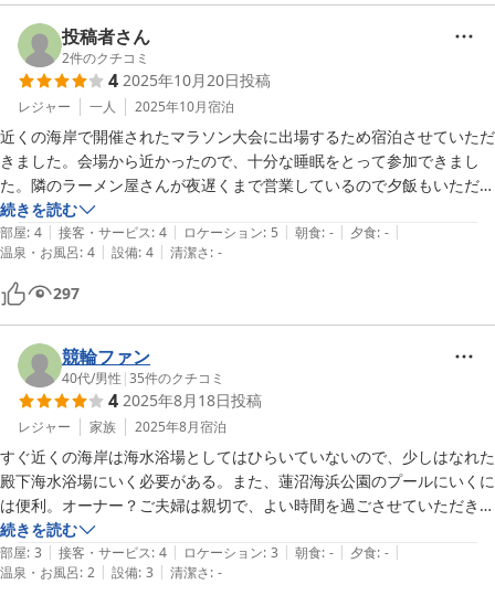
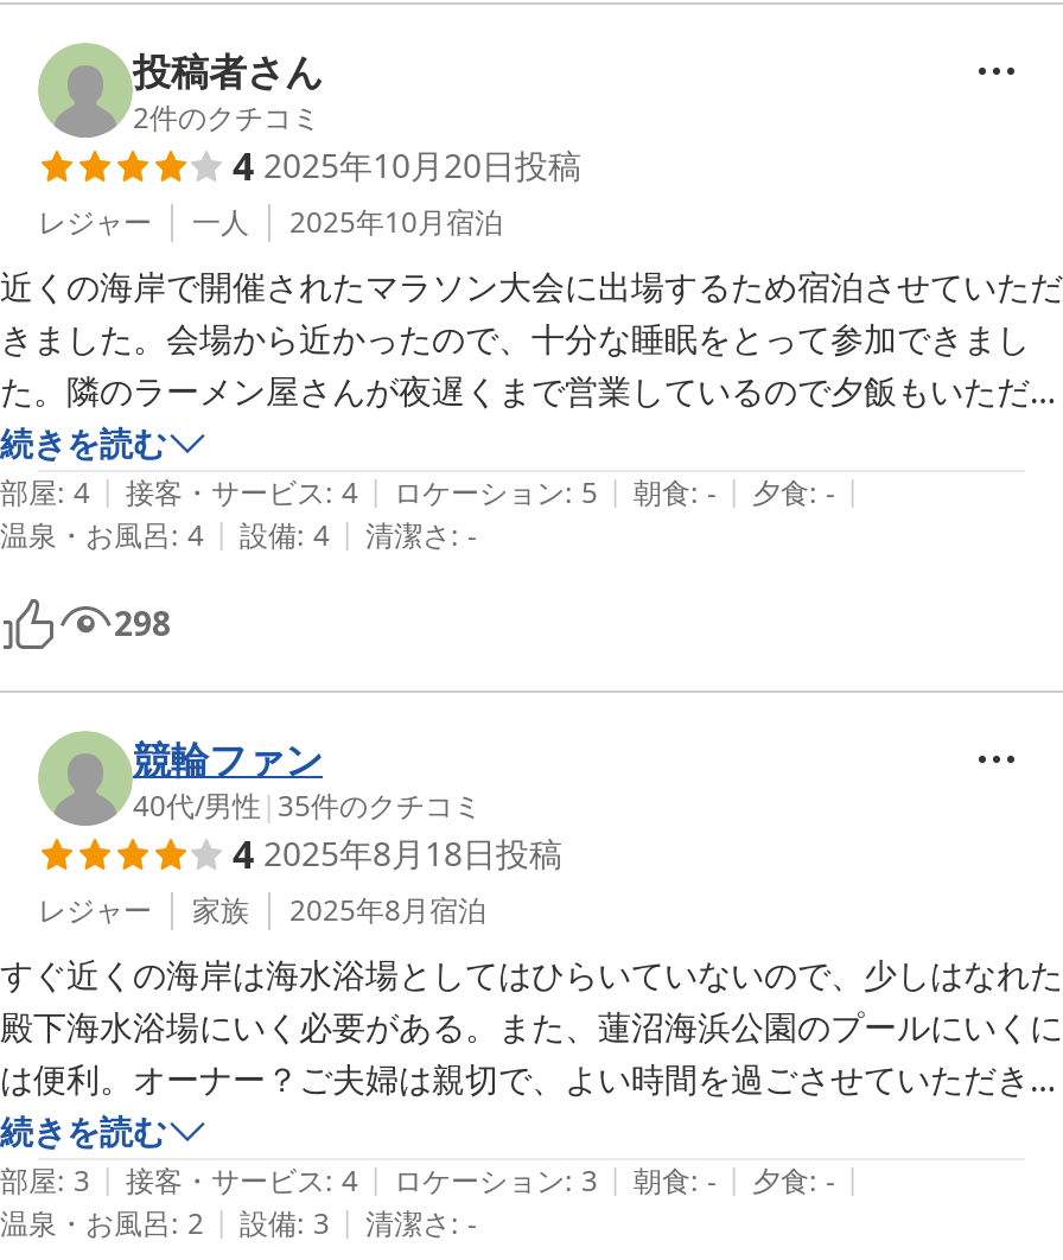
[53,283,80,304] 297 -> [114,600,171,645] 298

